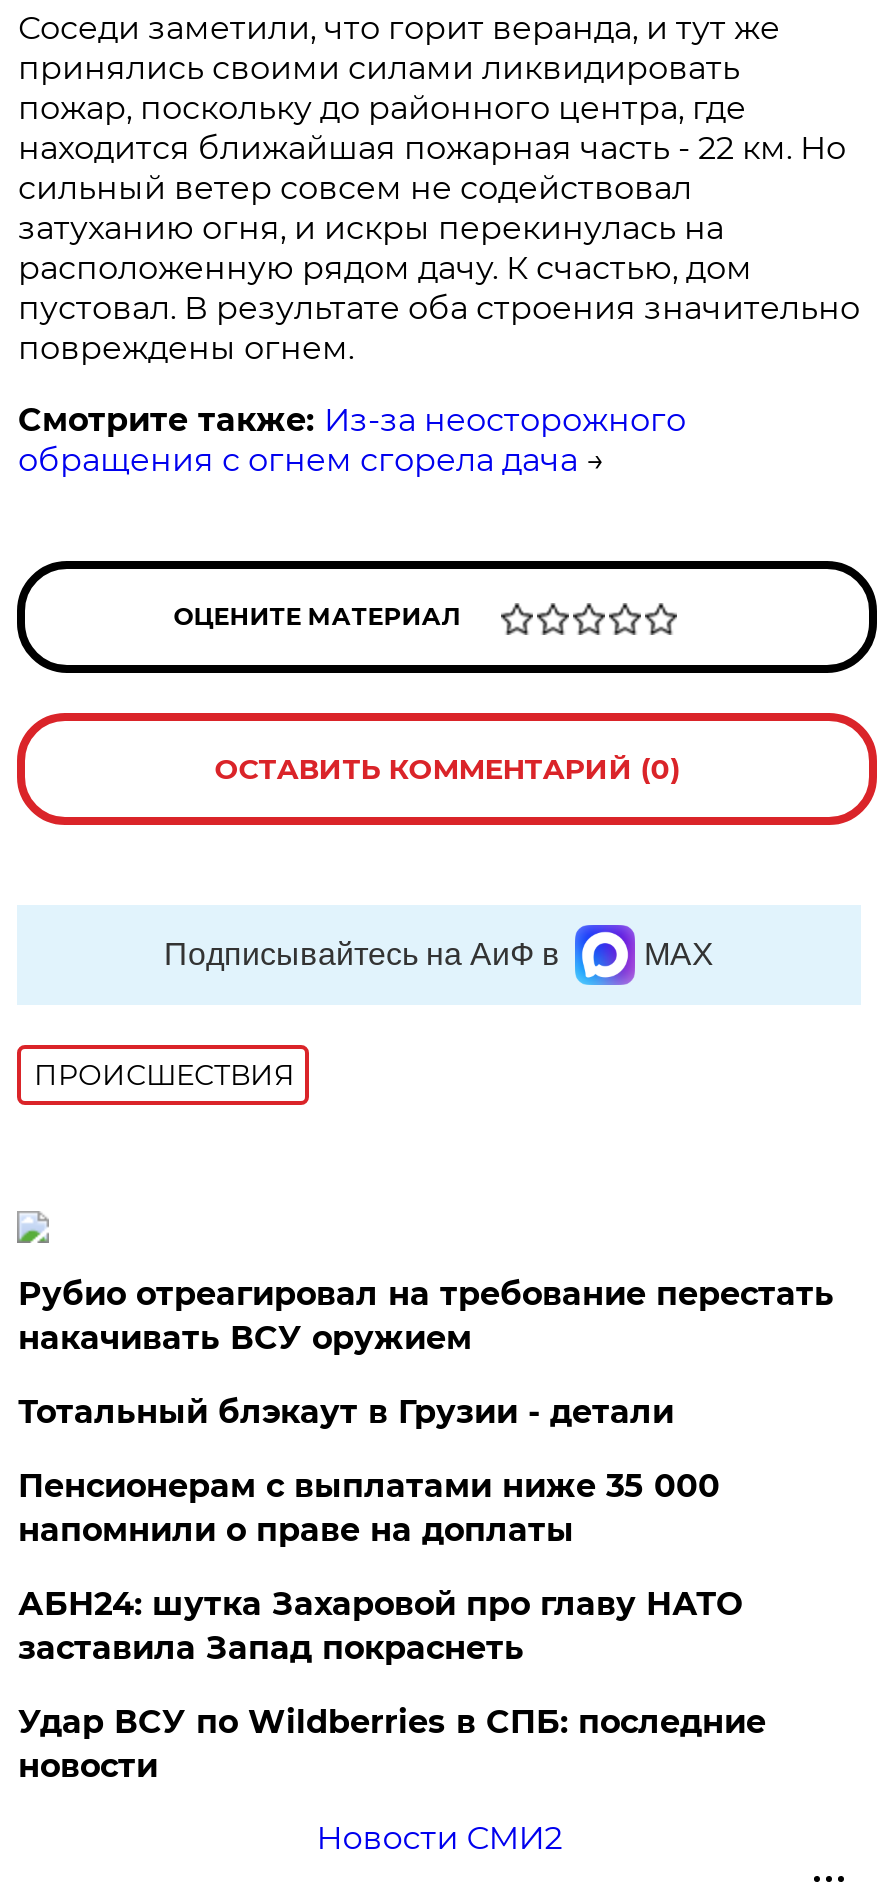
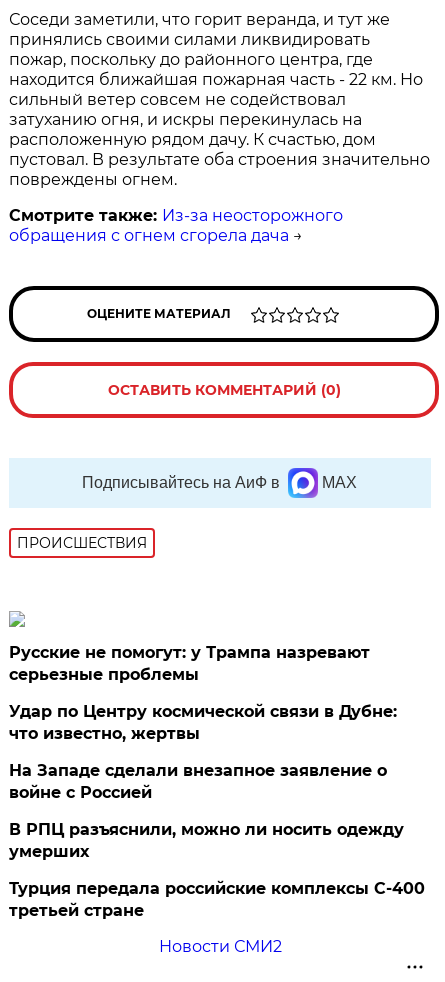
[18,1275,834,1357] Рубио отреагировал на требование перестать | накачивать ВСУ оружием -> [9,643,370,684] Русские не помогут: у Трампа назревают | серьезные проблемы
[18,1393,674,1431] Тотальный блэкаут в Грузии - детали -> [9,702,397,743] Удар по Центру космической связи в Дубне: | что известно, жертвы
[18,1467,720,1549] Пенсионерам с выплатами ниже 35 000 | напомнили о праве на доплаты -> [9,761,387,802] На Западе сделали внезапное заявление о | войне с Россией
[18,1585,742,1667] АБН24: шутка Захаровой про главу НАТО | заставила Запад покраснеть -> [9,820,404,861] В РПЦ разъяснили, можно ли носить одежду | умерших
[18,1703,766,1785] Удар ВСУ по Wildberries в СПБ: последние | новости -> [9,879,425,920] Турция передала российские комплексы С-400 | третьей стране

